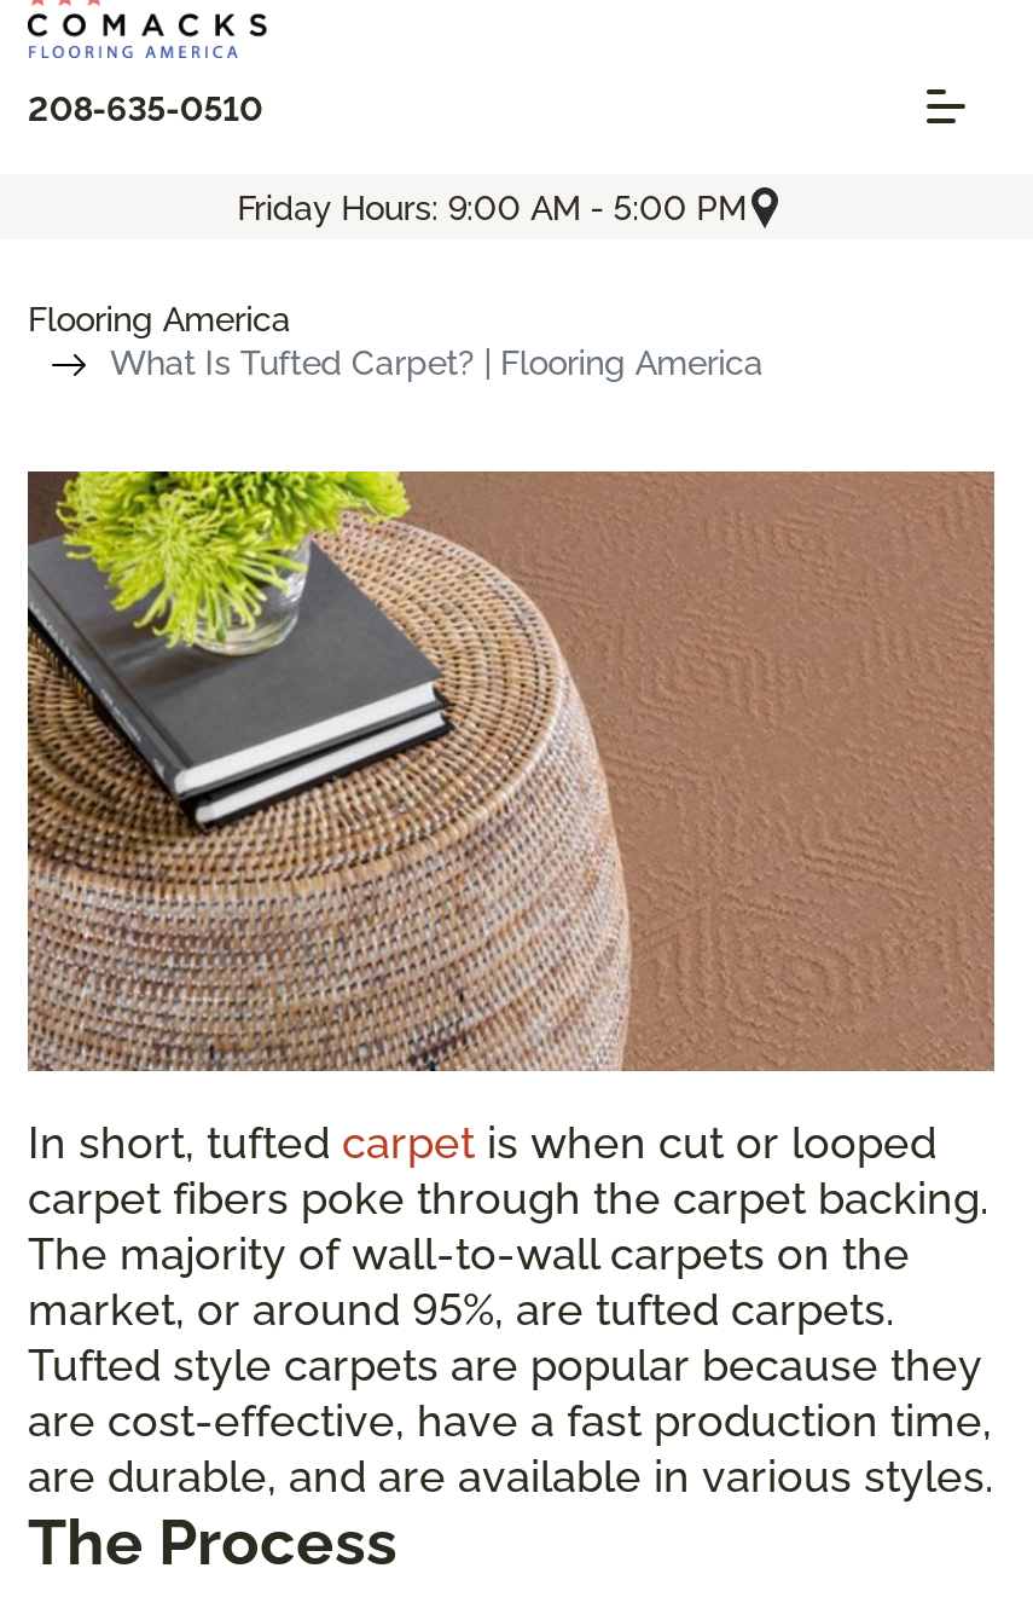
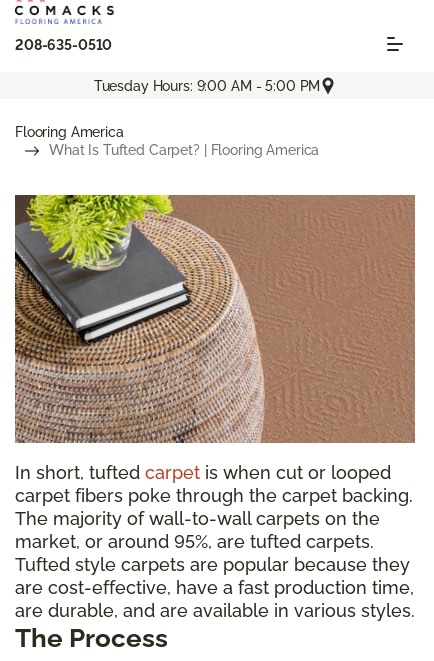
[237,188,746,226] Friday Hours: 9:00 AM - 5:00 PM -> [94,78,320,94] Tuesday Hours: 9:00 AM - 5:00 PM

